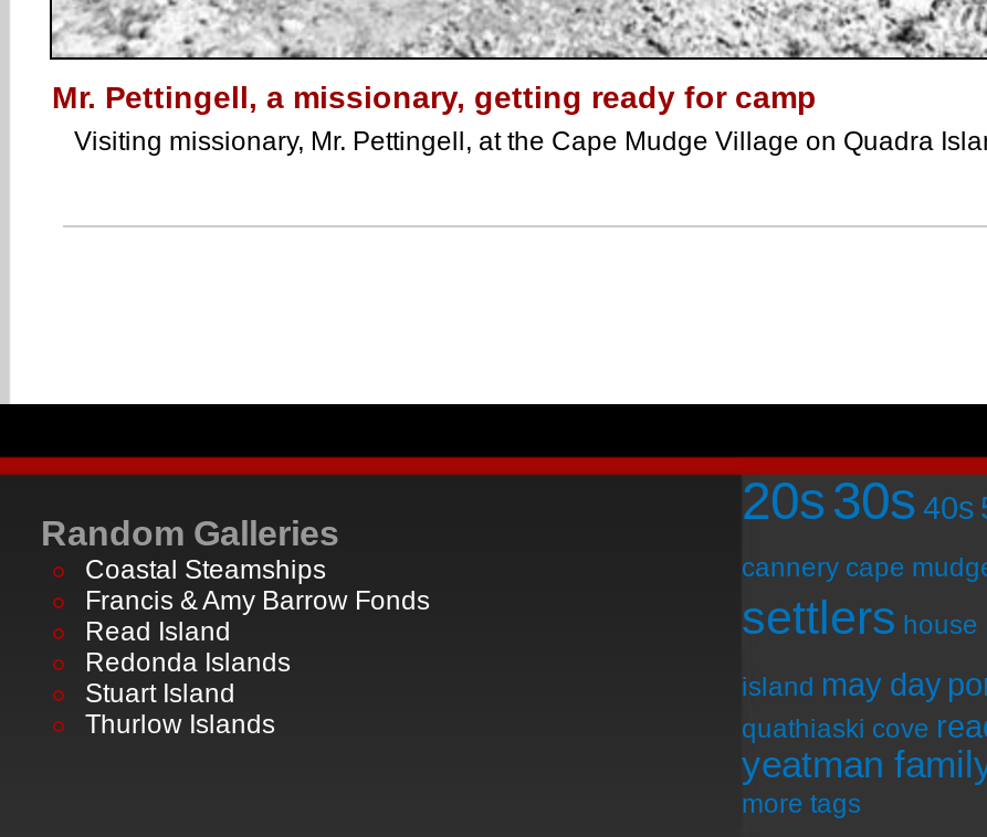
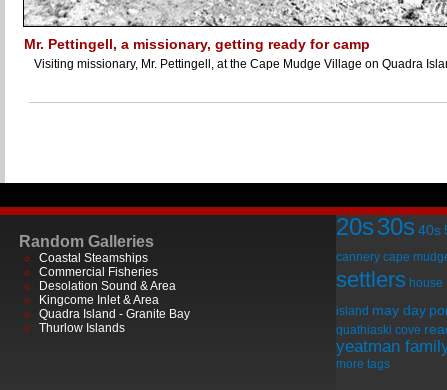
[85,585,430,709] Francis & Amy Barrow Fonds | Read Island | Redonda Islands | Stuart Island -> [39,265,190,321] Commercial Fisheries | Desolation Sound & Area | Kingcome Inlet & Area | Quadra Island - Granite Bay

